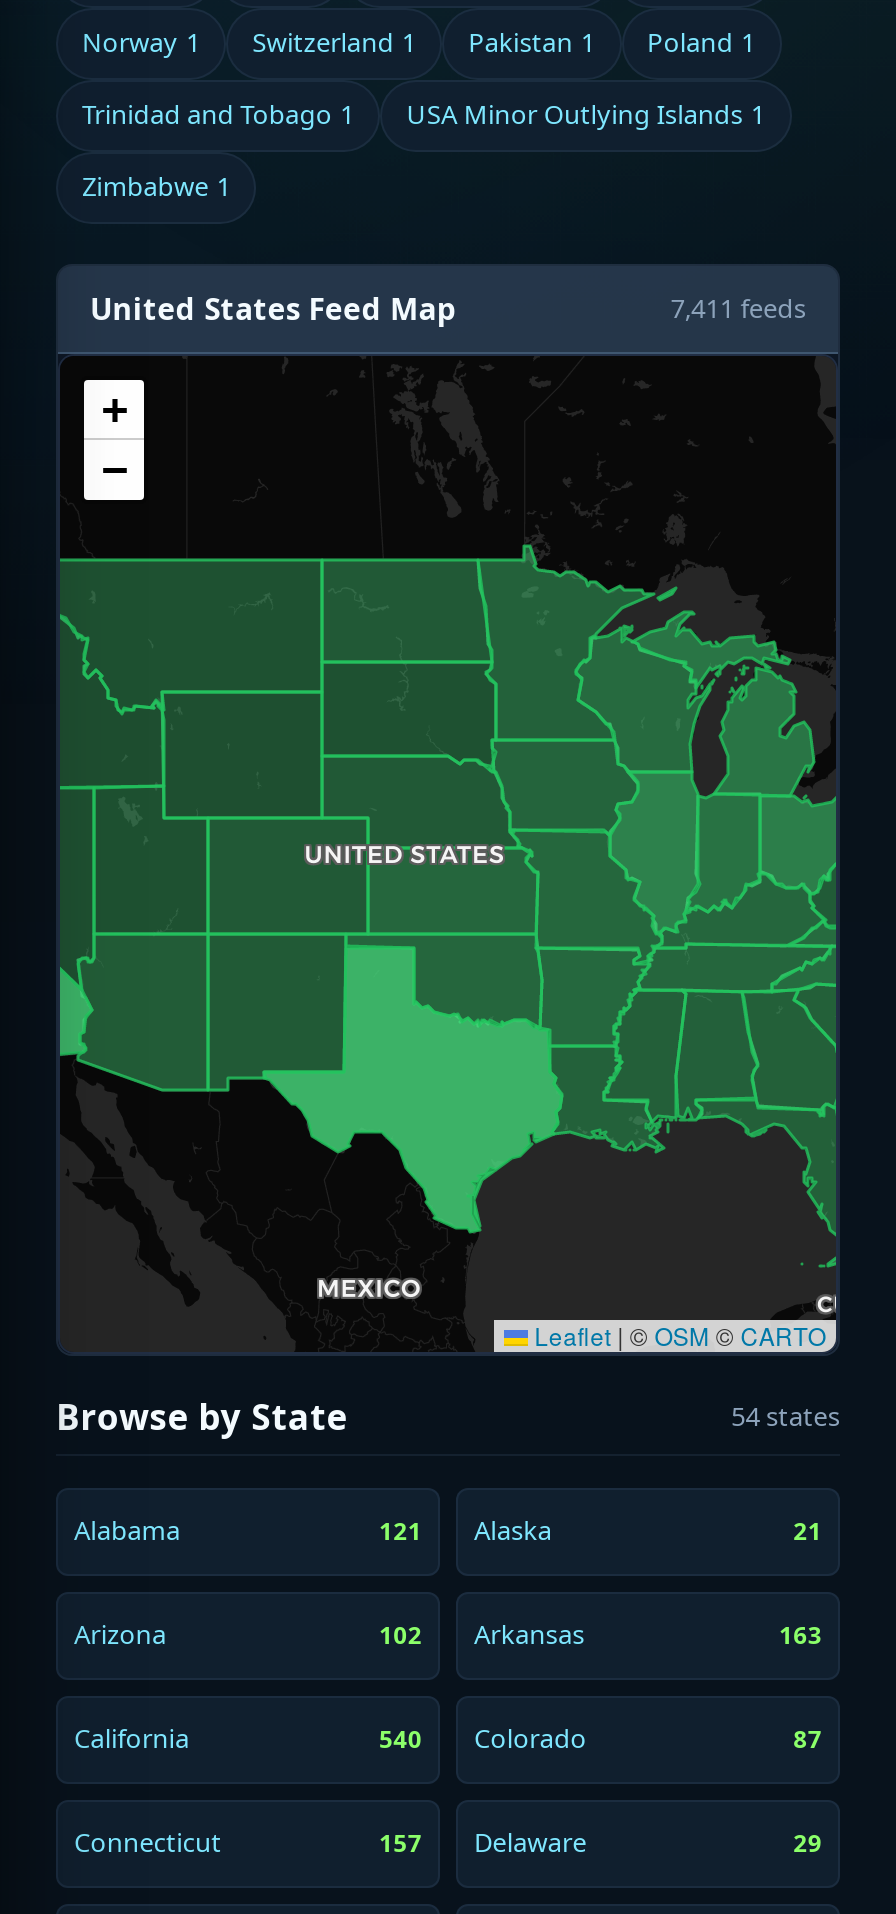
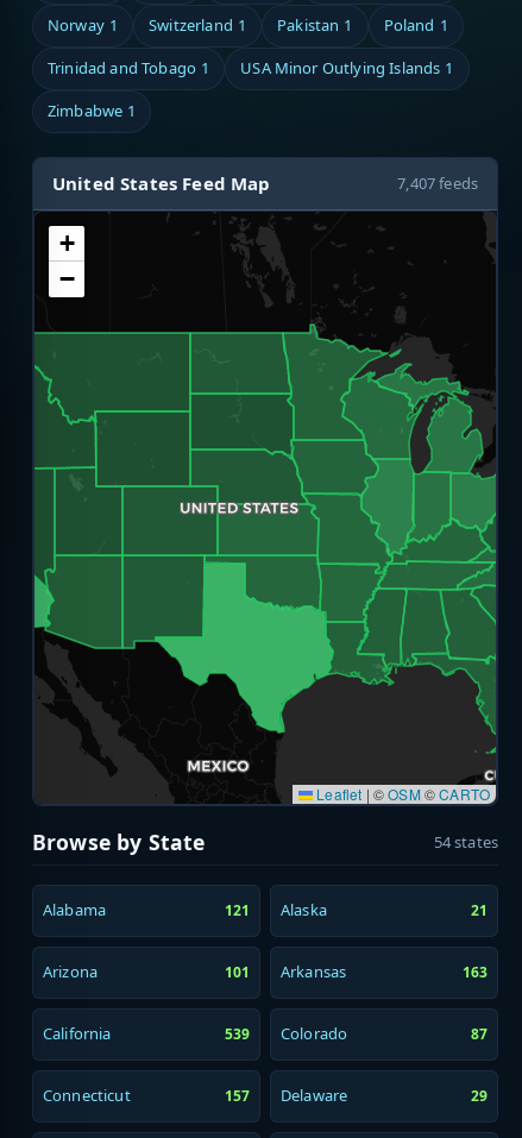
[670,290,806,326] 7,411 feeds -> [397,172,478,194] 7,407 feeds
[379,1617,585,1653] 102 Arkansas -> [224,961,346,983] 101 Arkansas
[379,1721,587,1757] 540 Colorado -> [224,1023,348,1045] 539 Colorado

